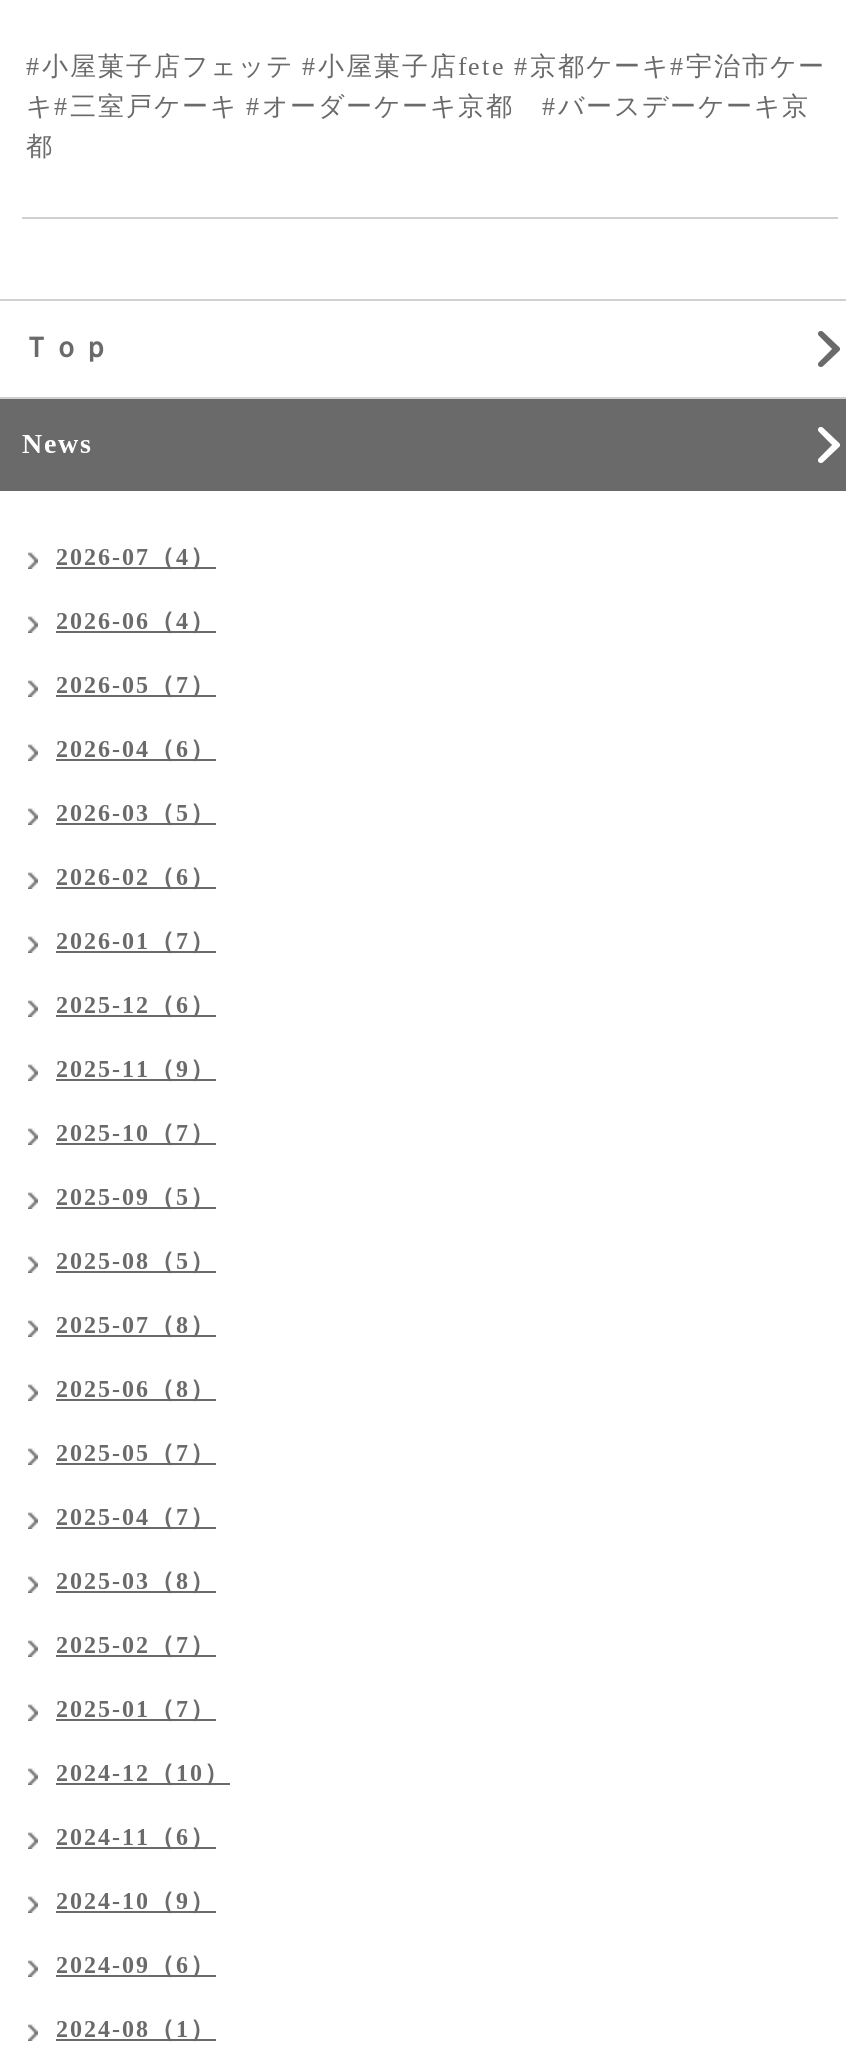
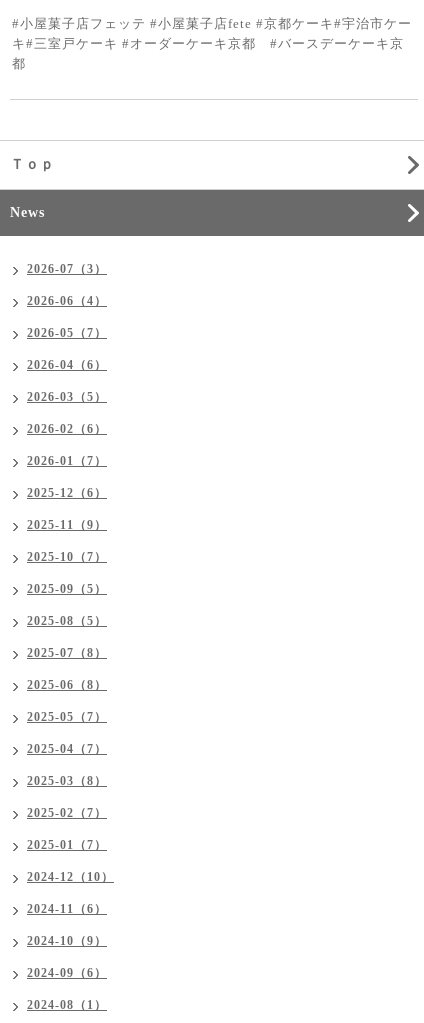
[56,543,216,571] 2026-07（4） -> [27,262,107,276] 2026-07（3）

